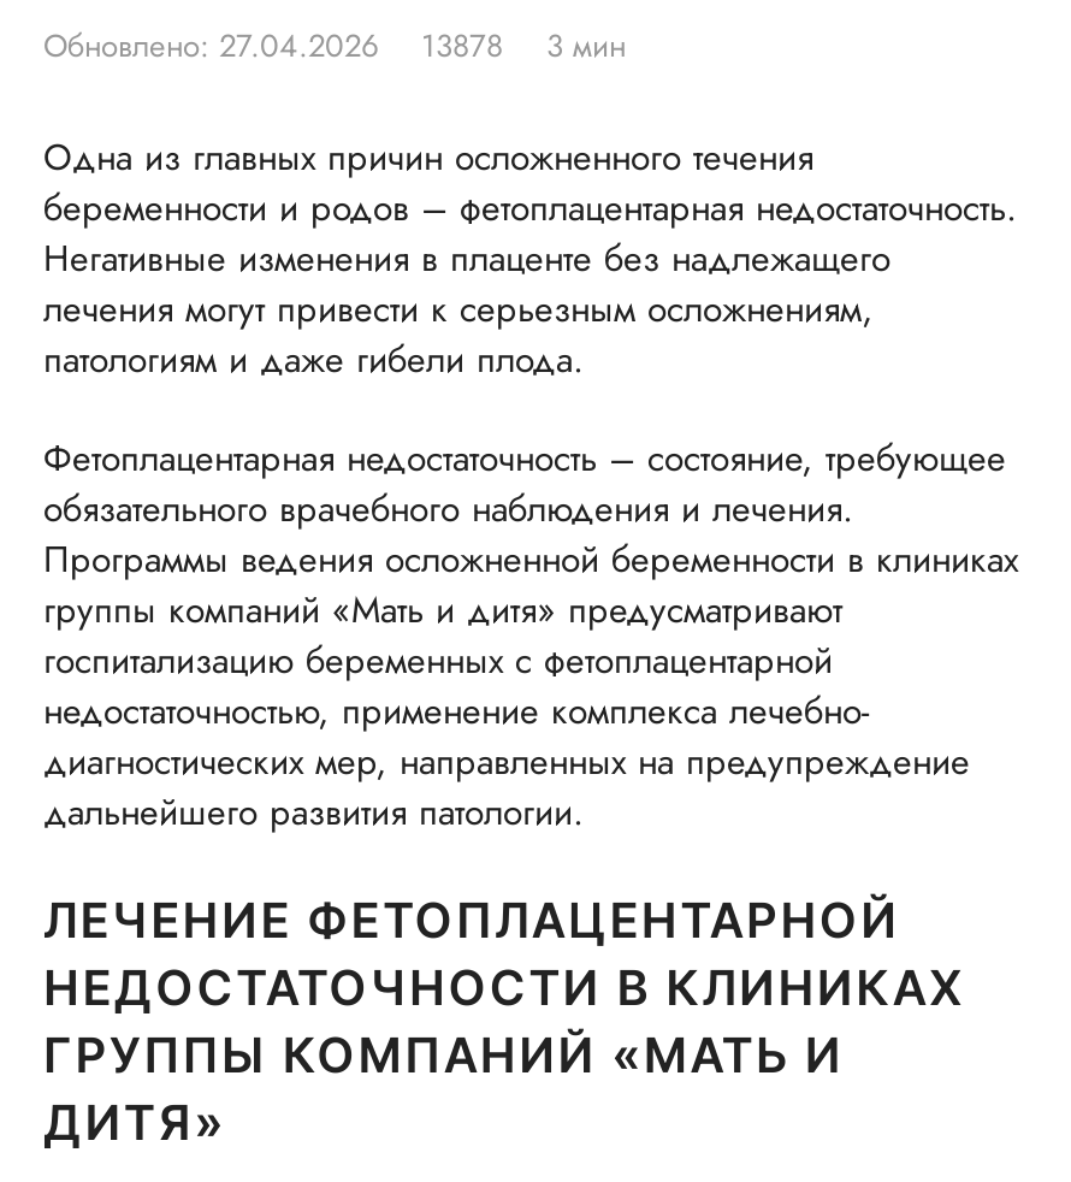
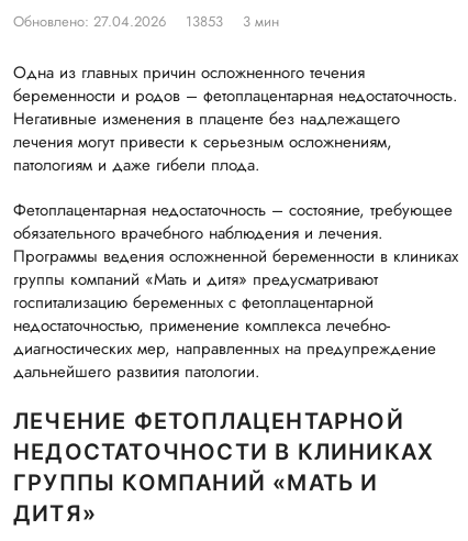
[43,23,626,69] Обновлено: 27.04.2026 13878 3 мин -> [13,11,279,32] Обновлено: 27.04.2026 13853 3 мин

